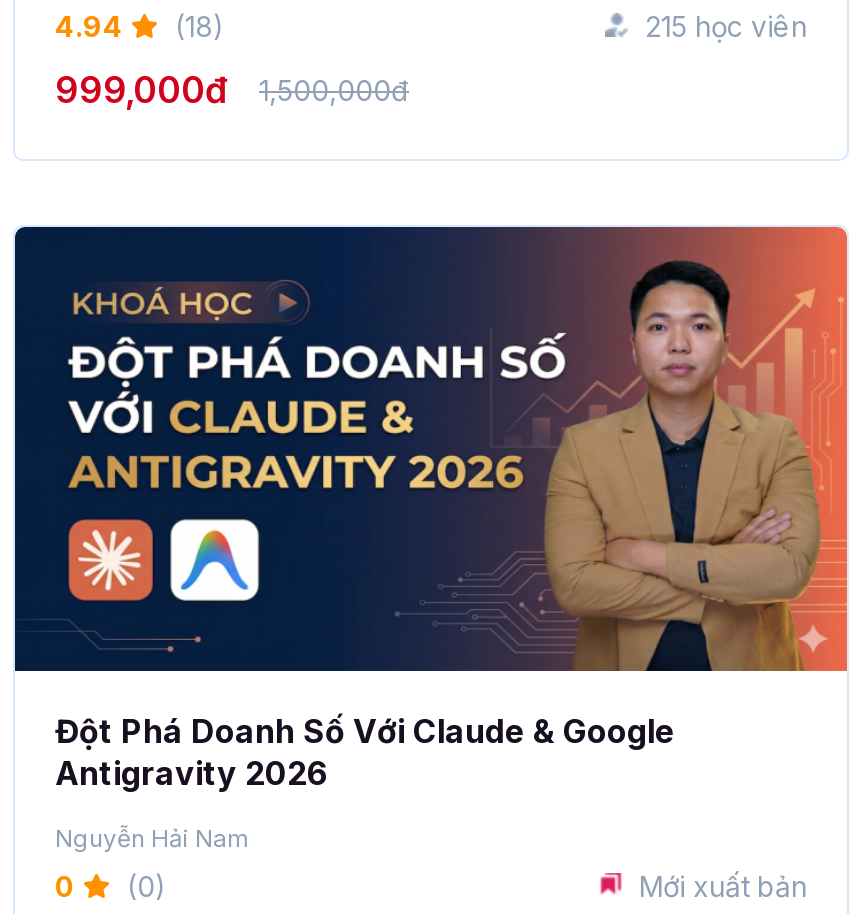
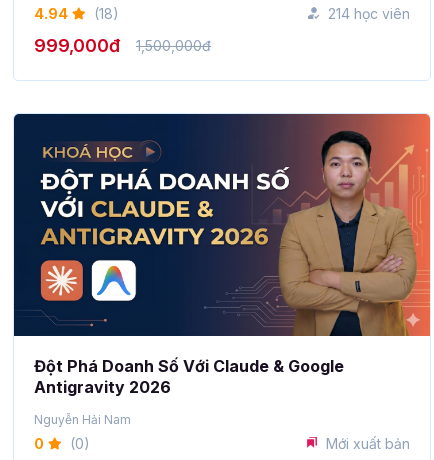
[645,9,807,43] 215 học viên -> [328,5,410,22] 214 học viên

